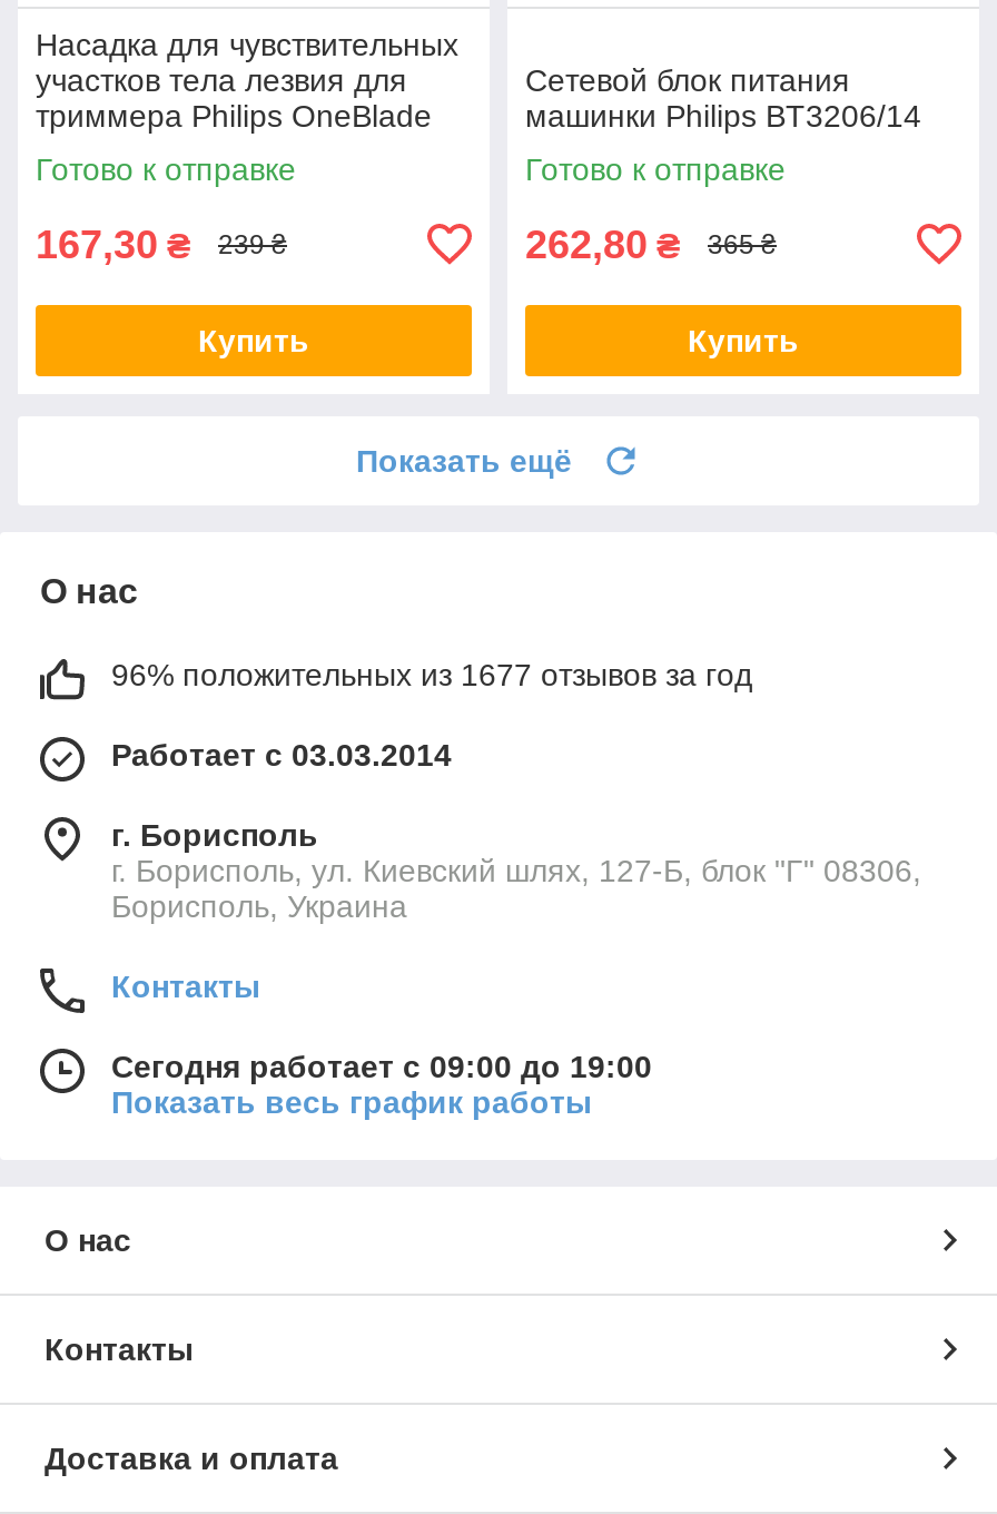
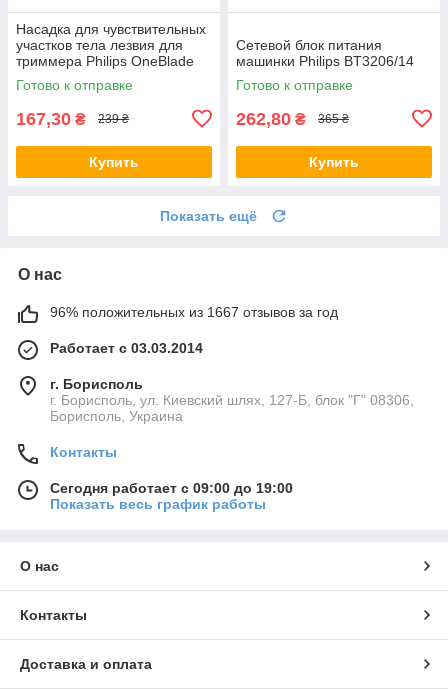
[111,657,752,692] 96% положительных из 1677 отзывов за год -> [50,304,338,320] 96% положительных из 1667 отзывов за год

